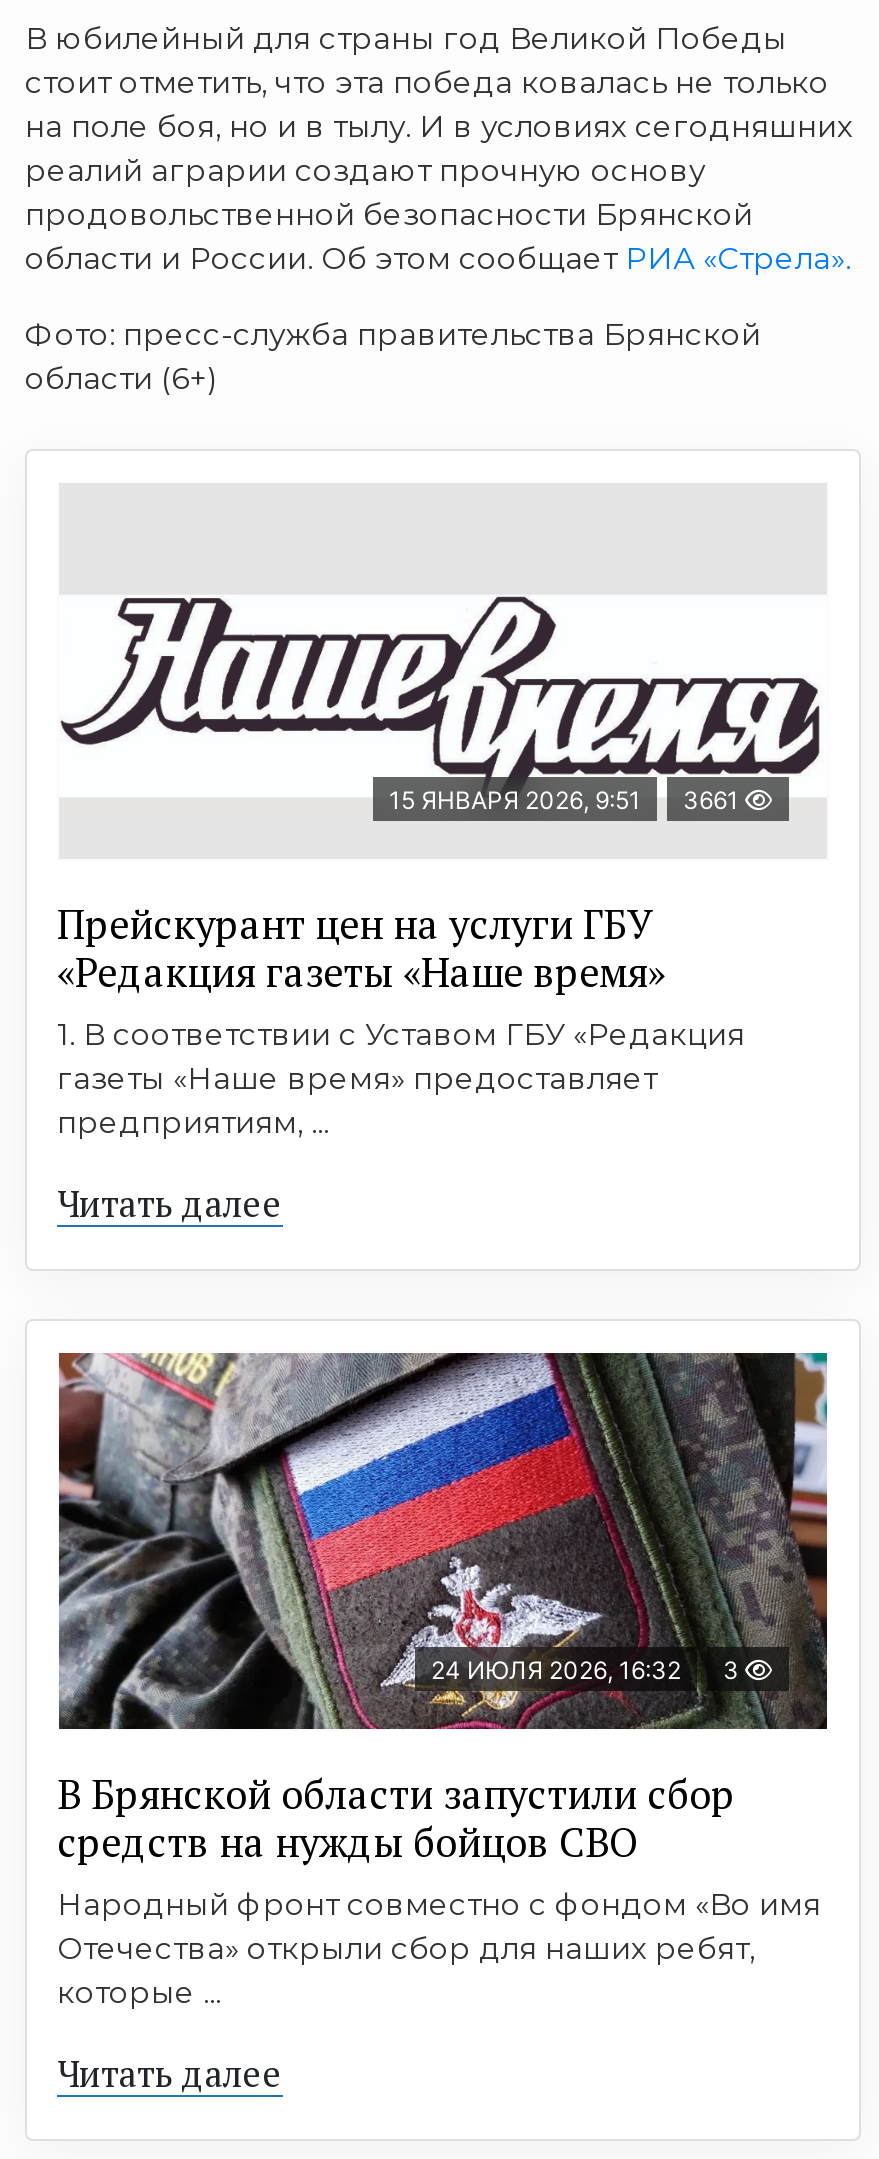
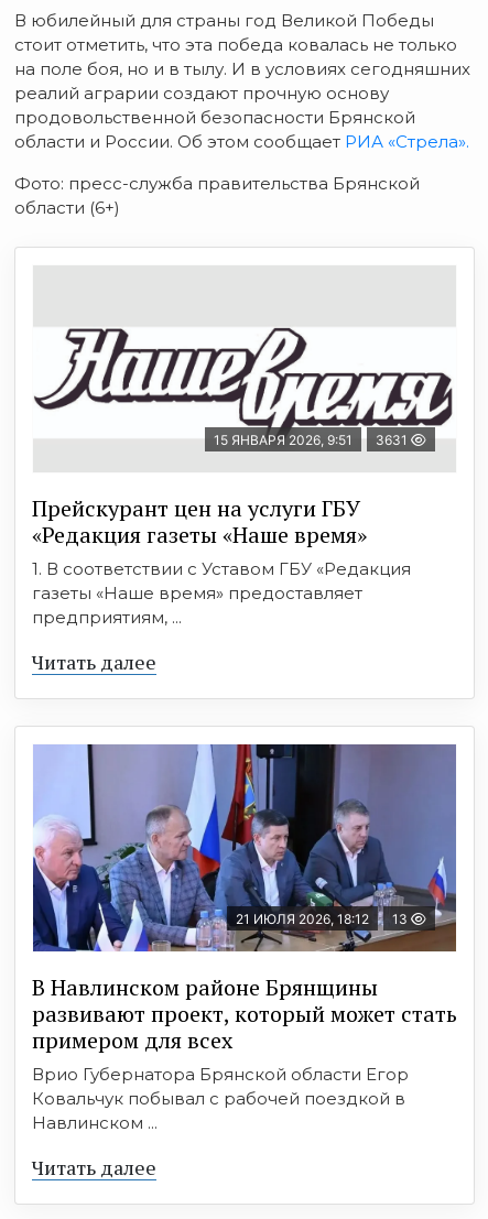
[389,785,745,815] 15 ЯНВАРЯ 2026, 9:51 3661 -> [214,432,411,448] 15 ЯНВАРЯ 2026, 9:51 3631
[57,1351,829,1729] [image] | 24 ИЮЛЯ 2026, 16:32 | 3 -> [32,743,457,953] [image] | 21 ИЮЛЯ 2026, 18:12 | 13
[57,1767,821,2011] В Брянской области запустили сбор | средств на нужды бойцов СВО | Народный фронт совместно с фондом «Во имя | Отечества» открыли сбор для наших ребят, | которые ... -> [32,972,457,1133] В Навлинском районе Брянщины | развивают проект, который может стать | примером для всех | Врио Губернатора Брянской области Егор | Ковальчук побывал с рабочей поездкой в | Навлинском ...

